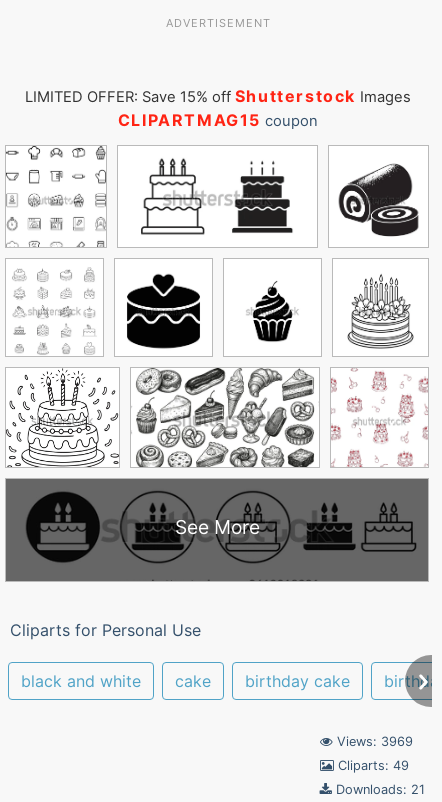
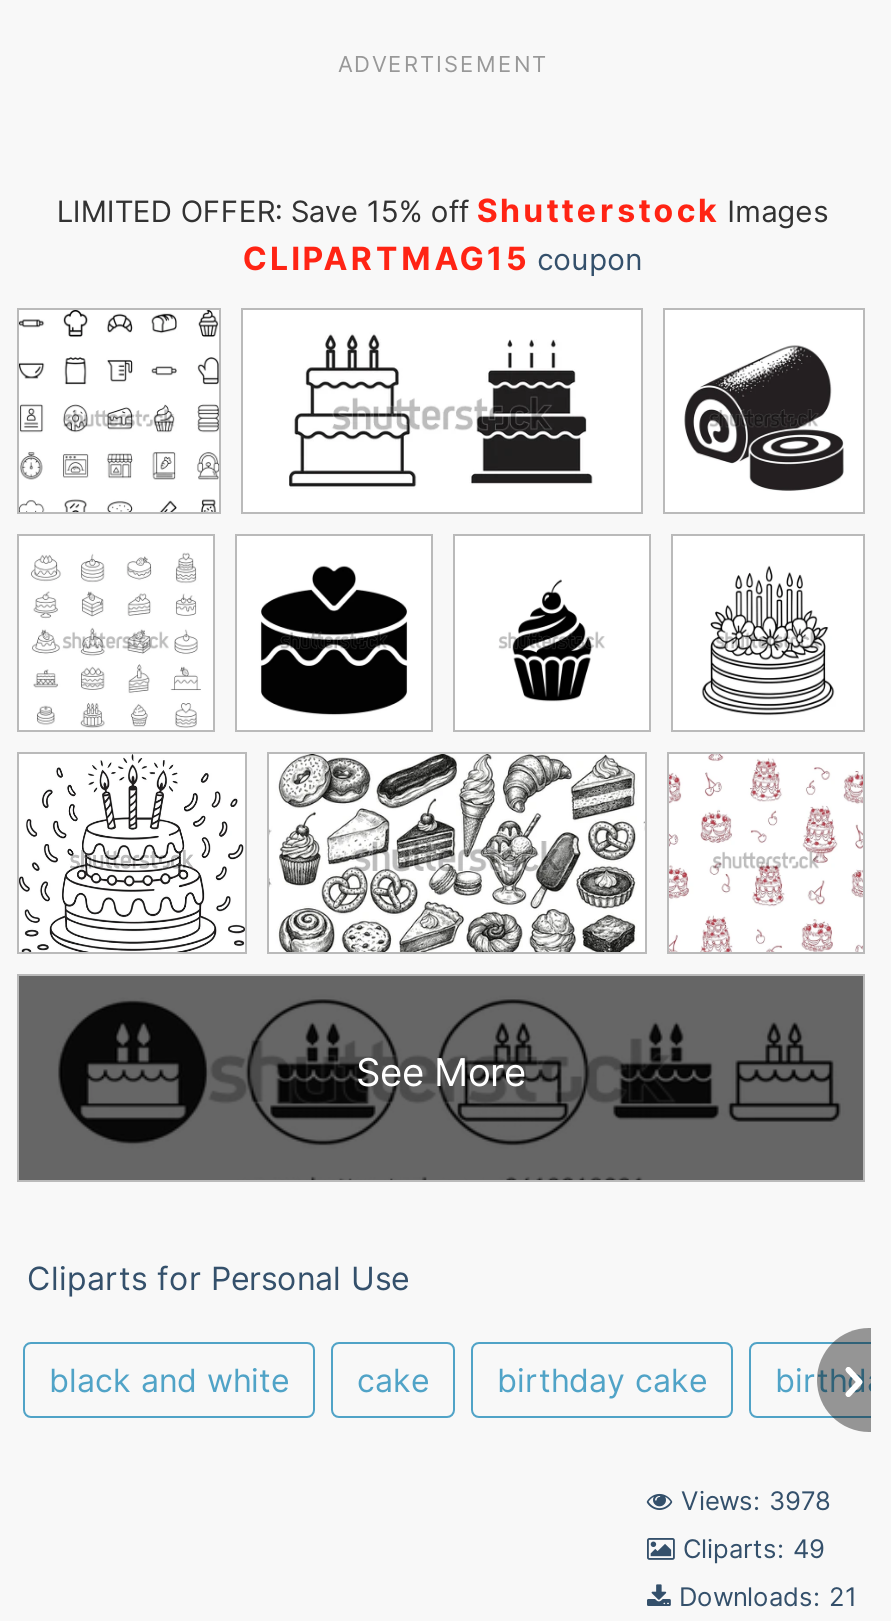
[333,734,413,749] Views: 3969 -> [673,1486,831,1516] Views: 3978

